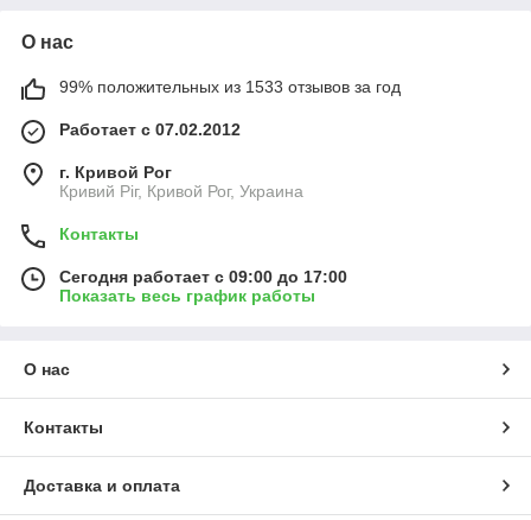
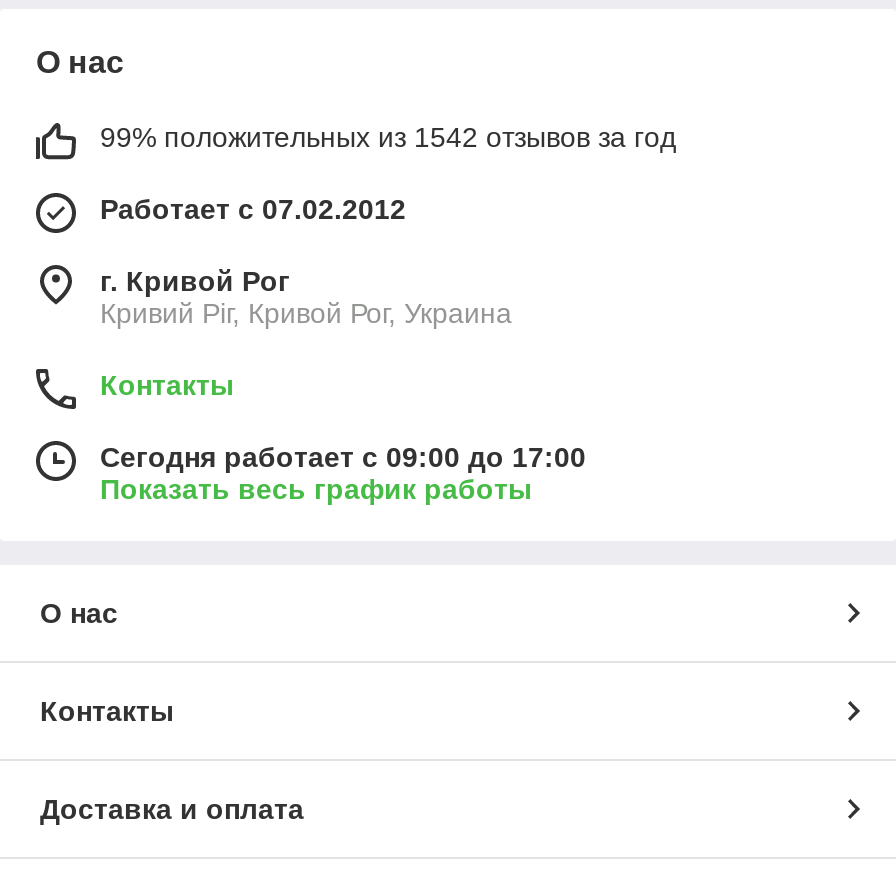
[59,78,401,97] 99% положительных из 1533 отзывов за год -> [100,122,676,154] 99% положительных из 1542 отзывов за год

